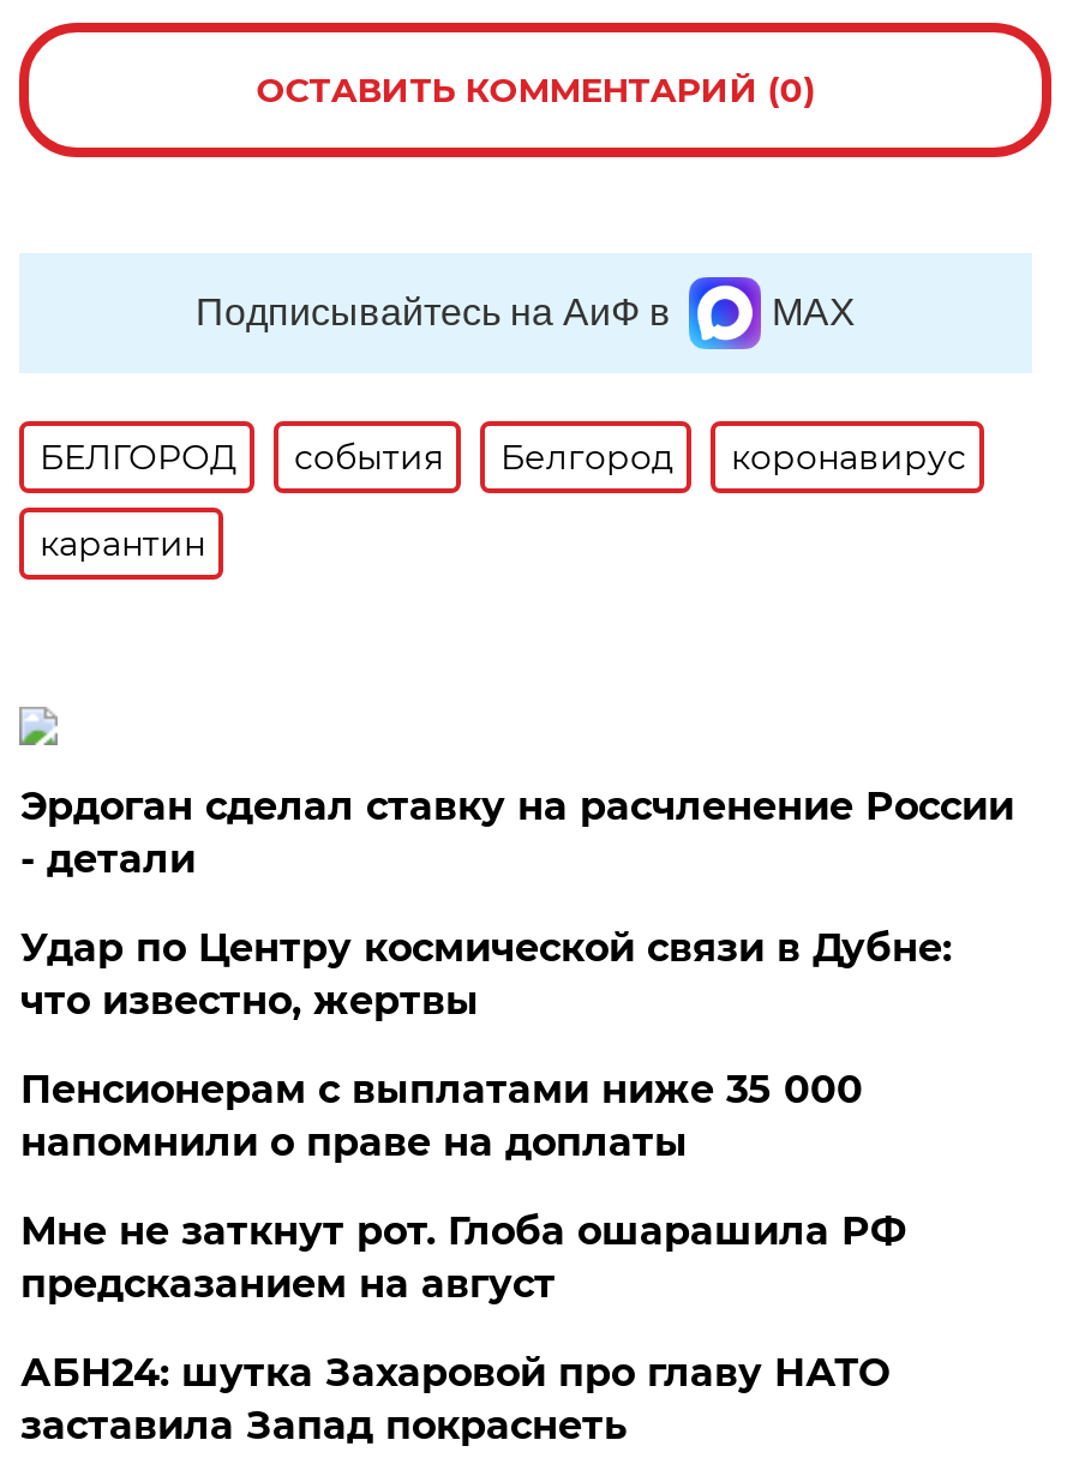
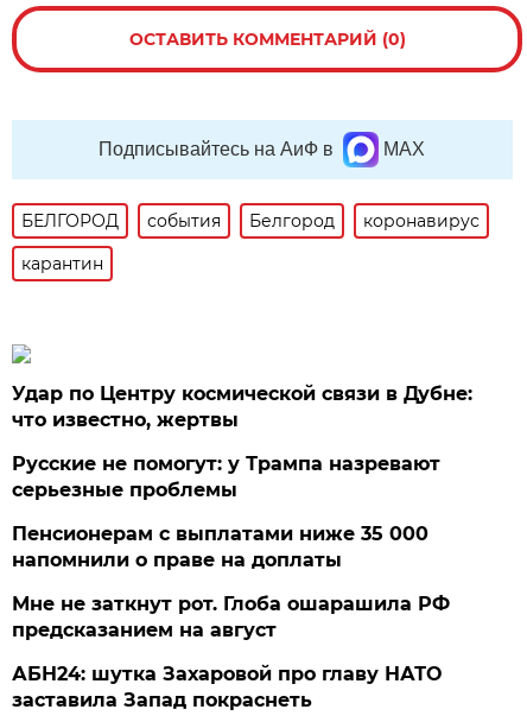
[20,783,1014,882] Эрдоган сделал ставку на расчленение России | - детали -> none
moved [20,925,952,1023] -> [12,382,473,431]: Удар по Центру космической связи в Дубне: | что известно, жертвы
none -> [12,452,441,501] Русские не помогут: у Трампа назревают | серьезные проблемы

